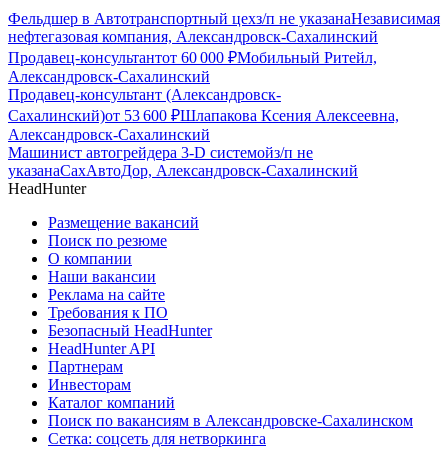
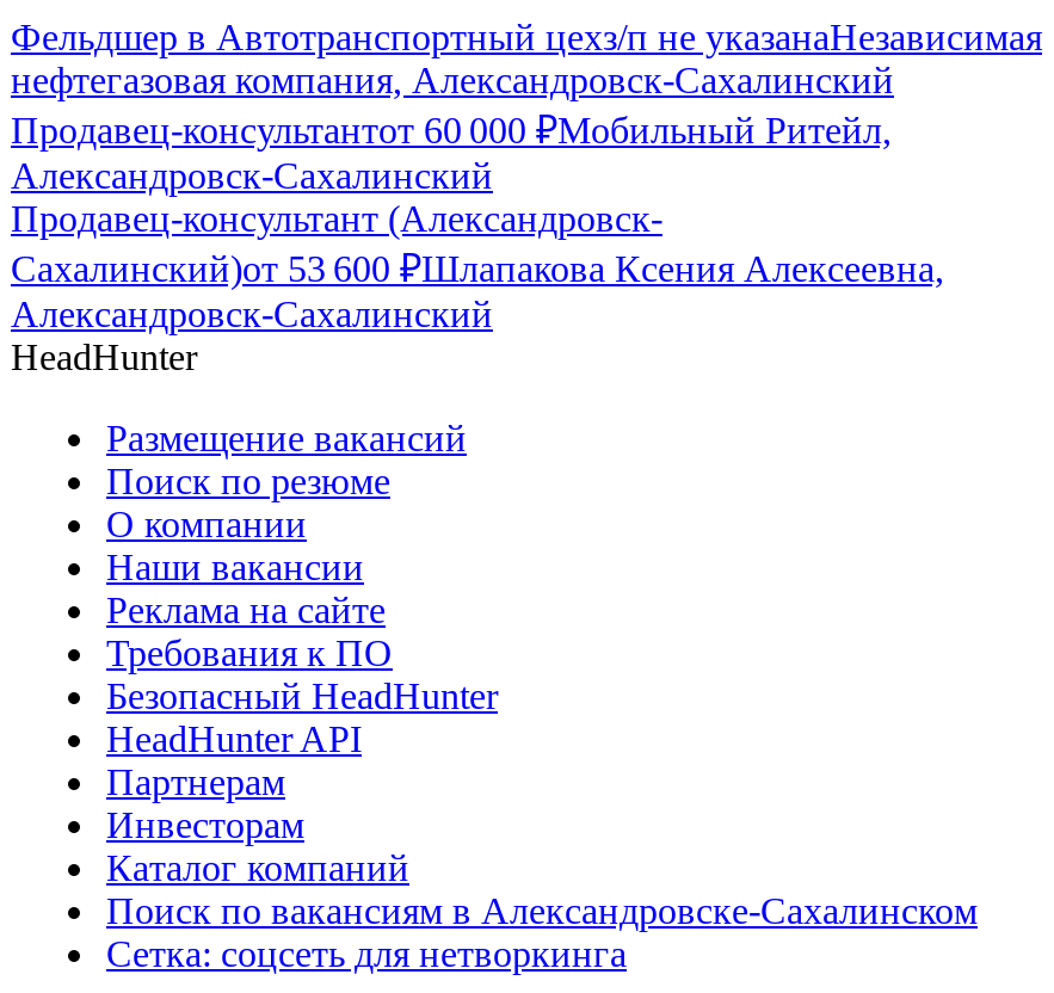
[8,144,358,179] Машинист автогрейдера 3-D системойз/п не | указанаСахАвтоДор, Александровск-Сахалинский -> none

